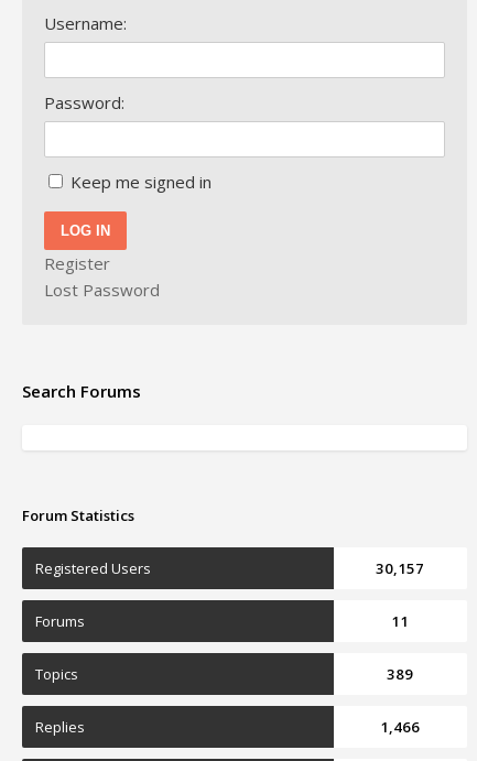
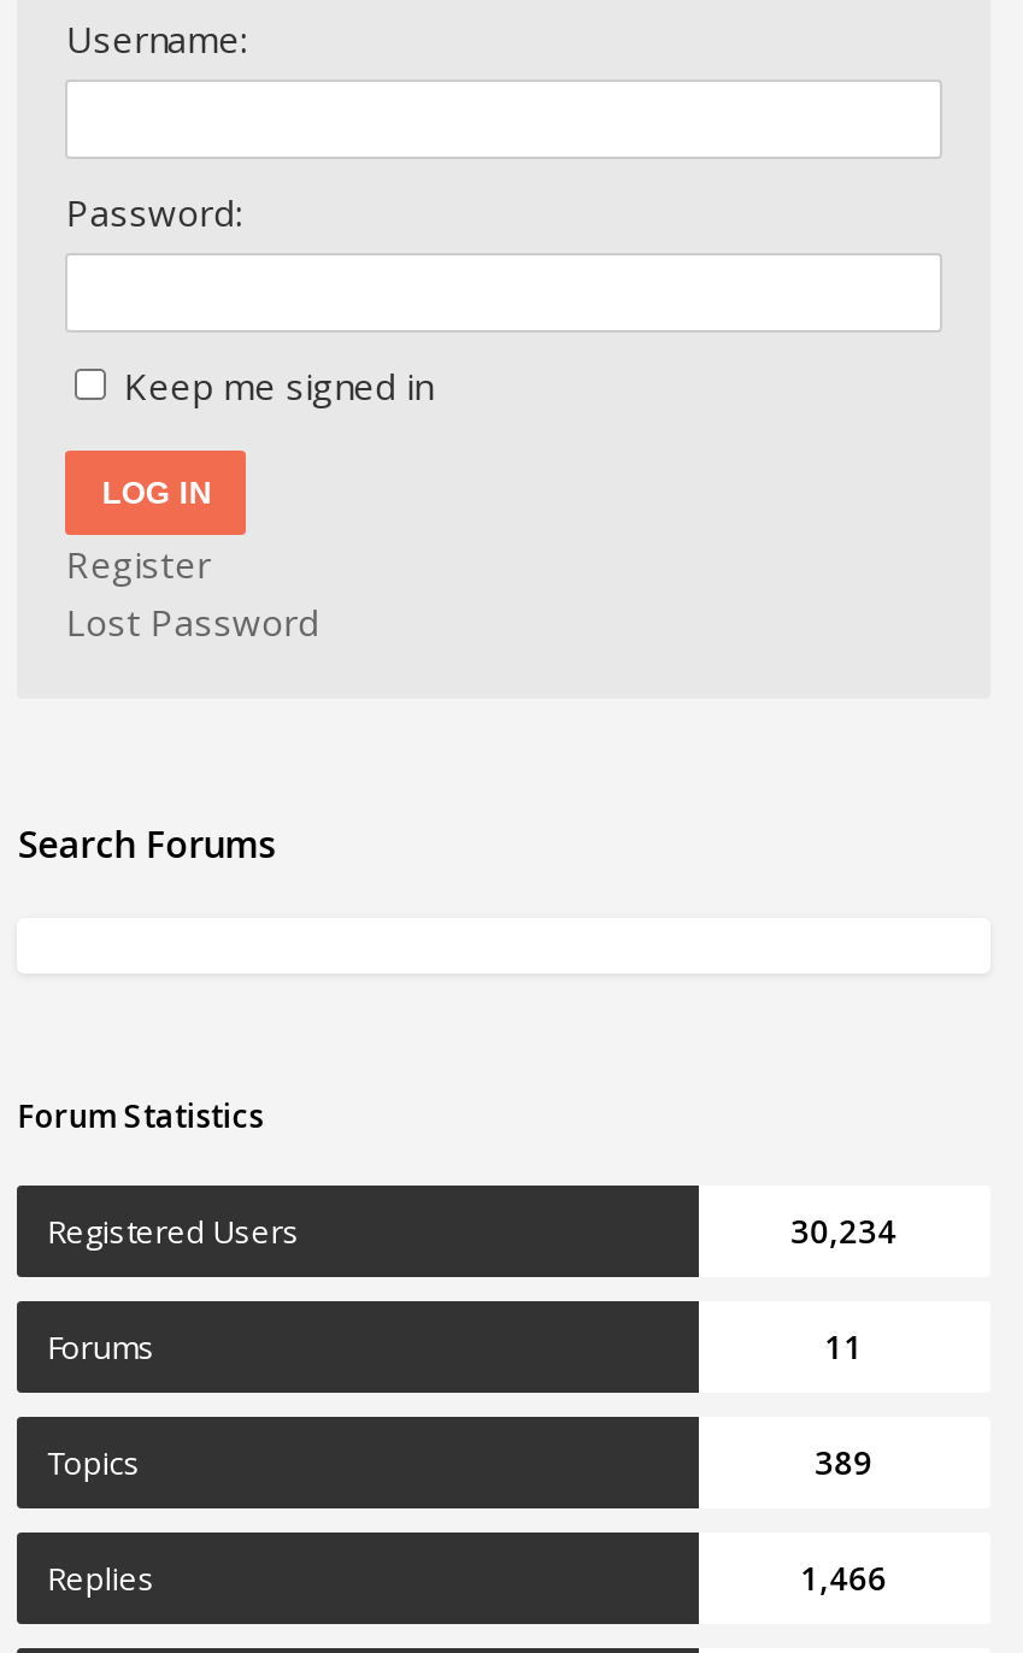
[376,558,424,578] 30,157 -> [791,1208,897,1252] 30,234

